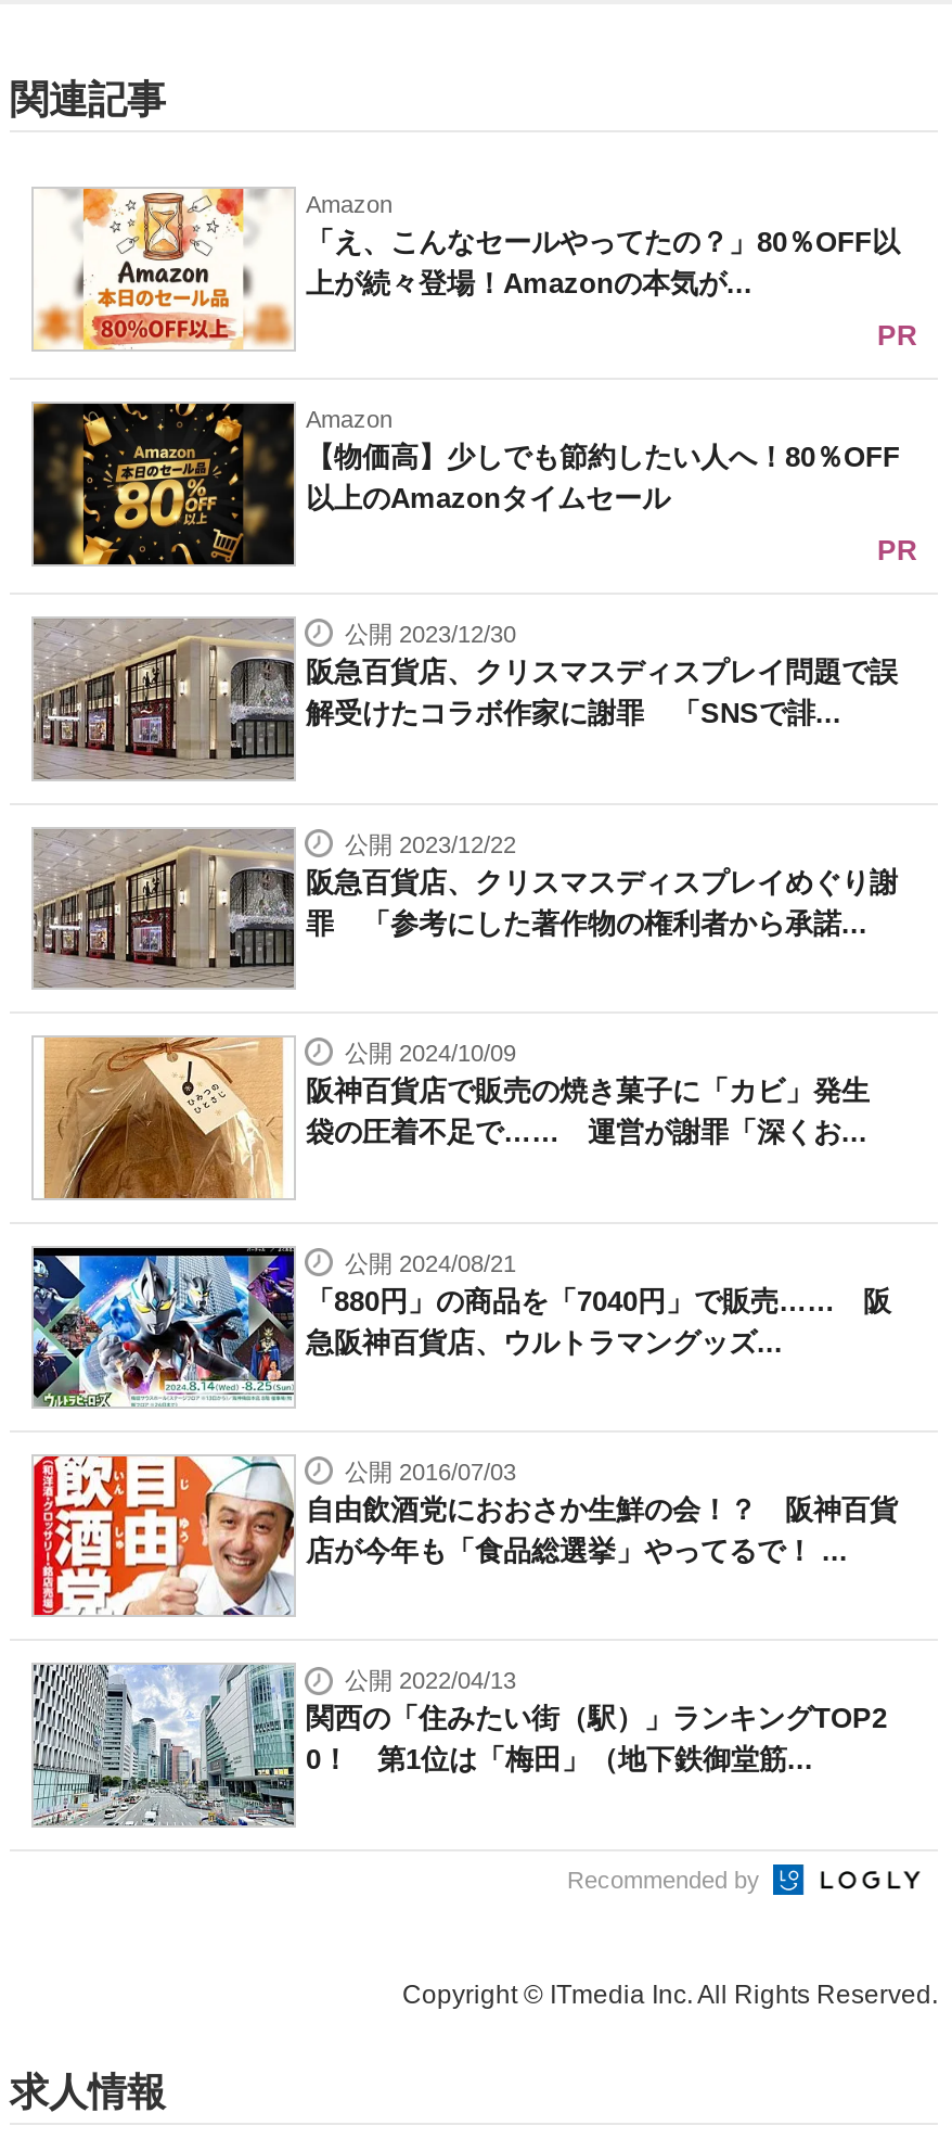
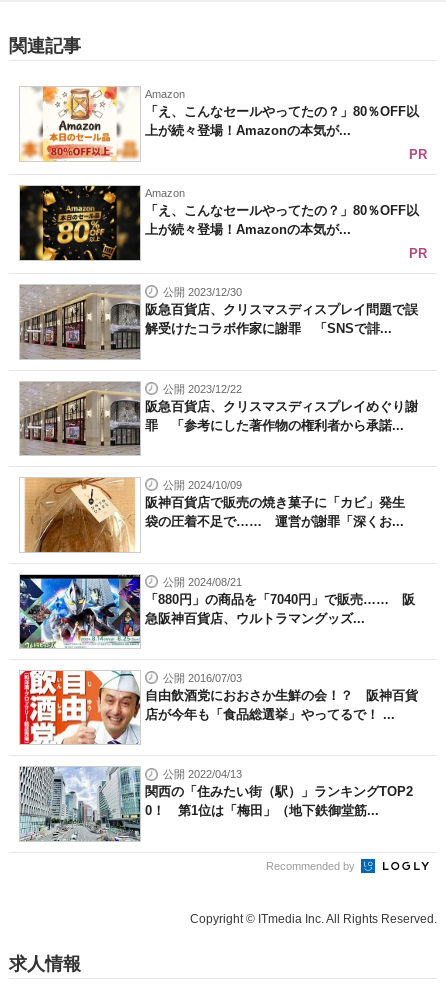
[306,441,900,515] 【物価高】少しでも節約したい人へ！80％OFF | 以上のAmazonタイムセール -> [145,203,419,237] 「え、こんなセールやってたの？」80％OFF以 | 上が続々登場！Amazonの本気が...

